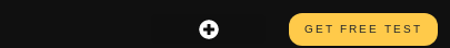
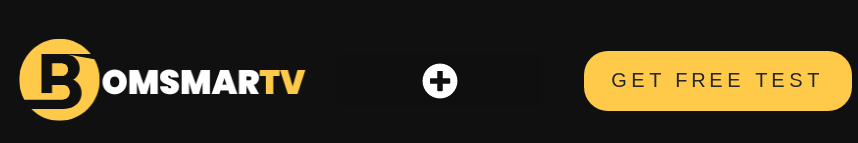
none -> [16,37,306,123] [image]

